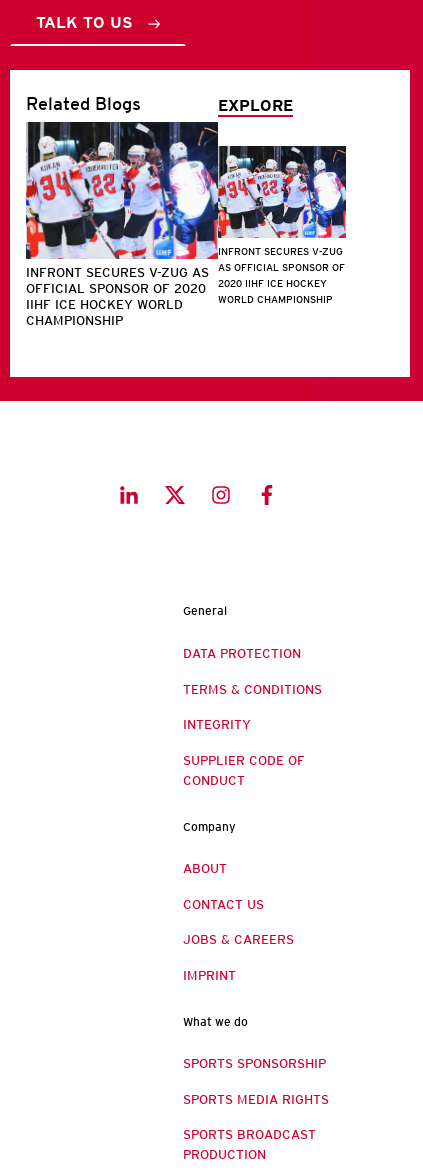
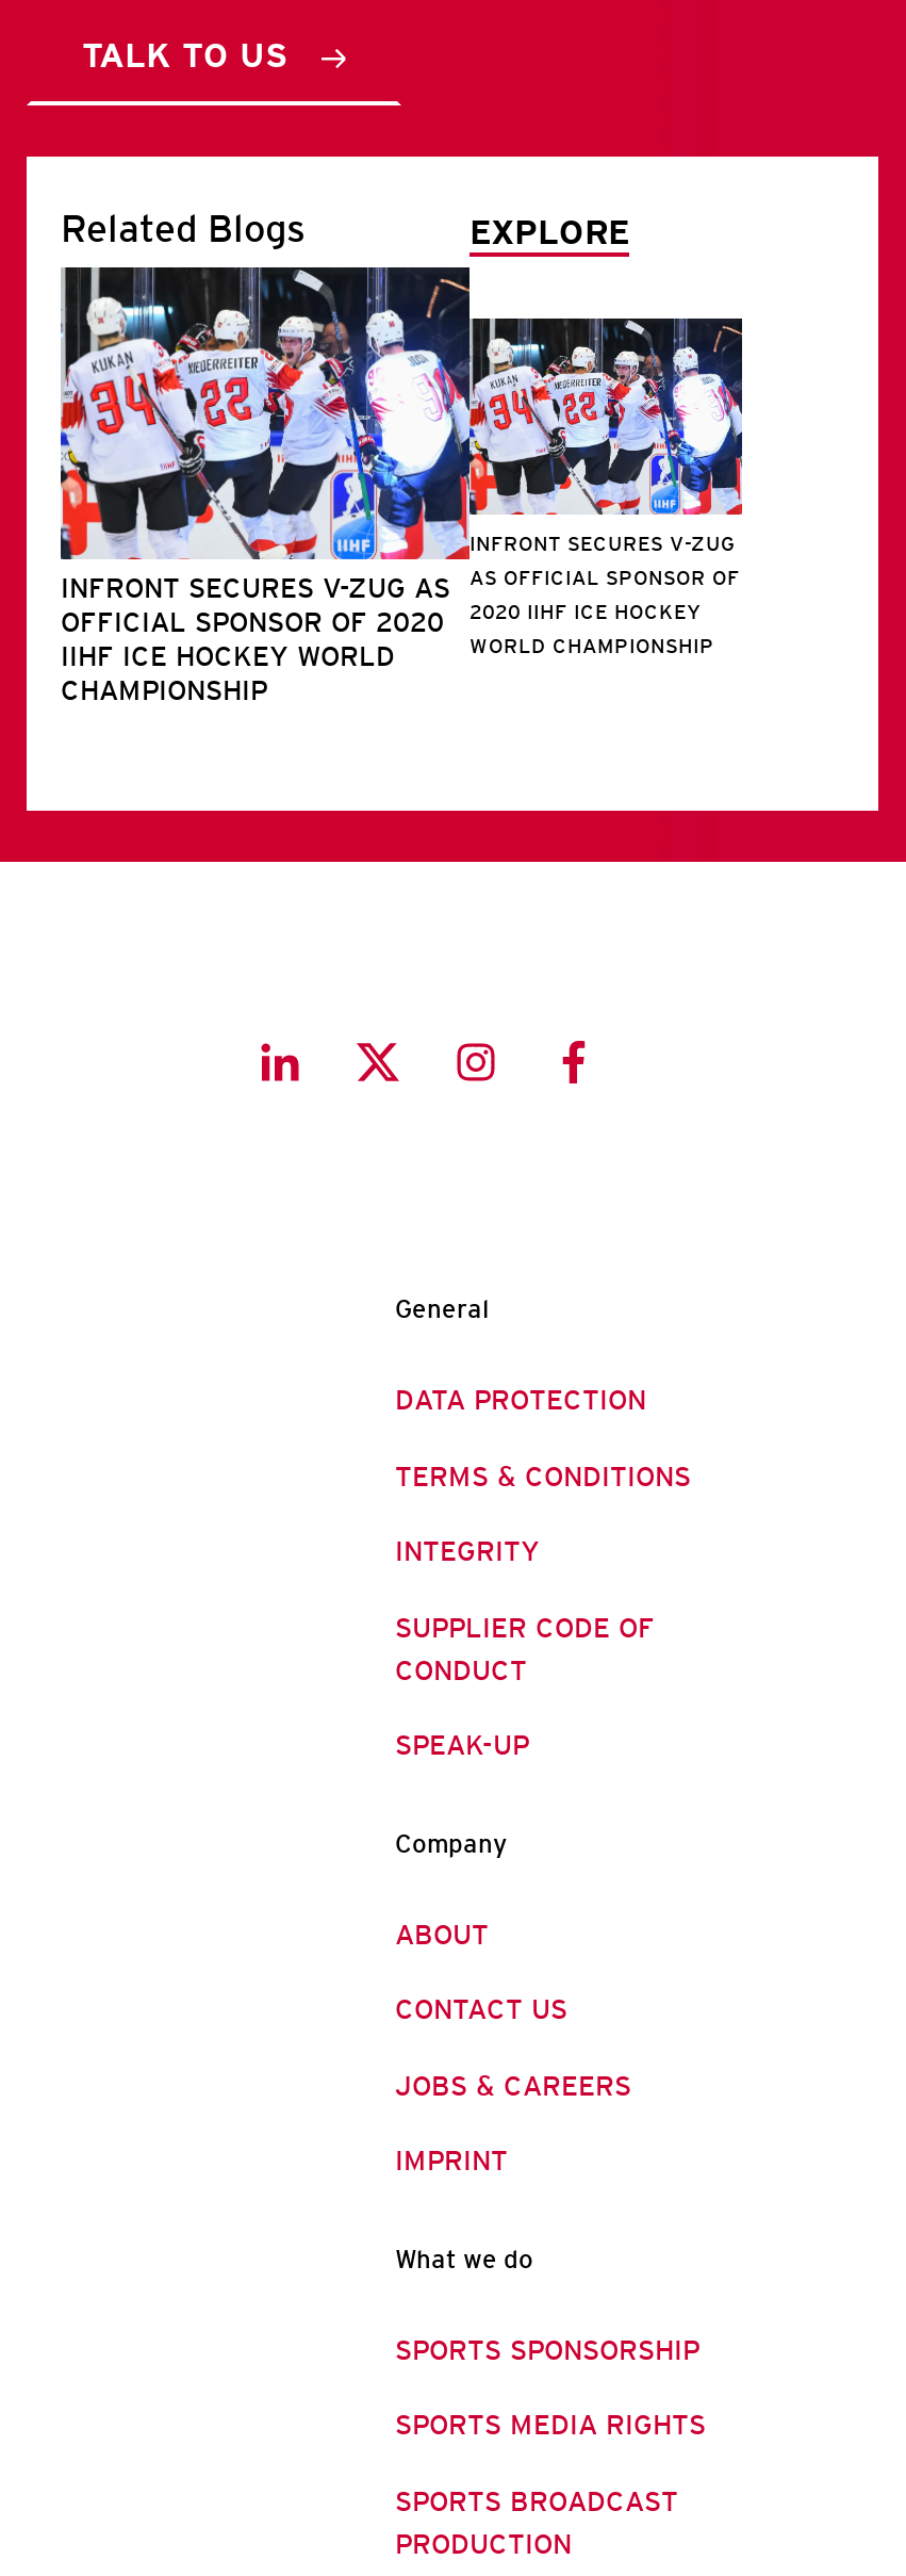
none -> [395,1730,529,1762] SPEAK-UP

